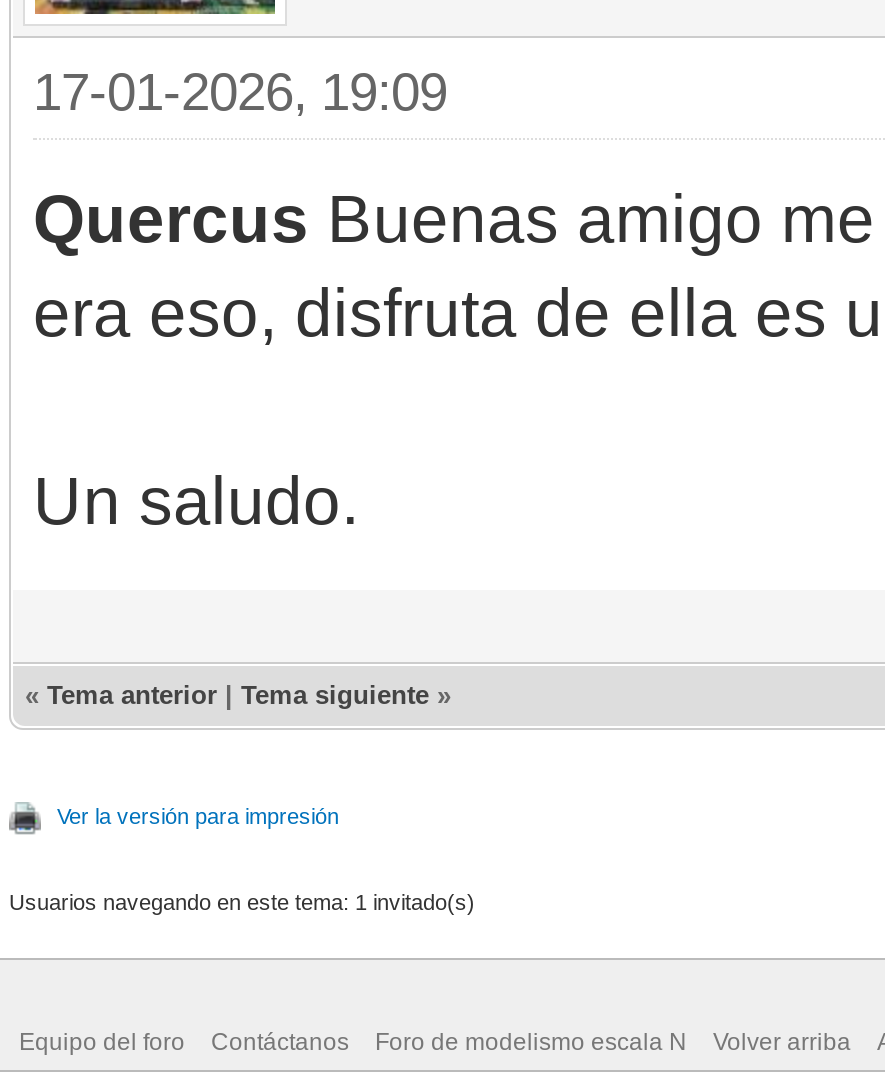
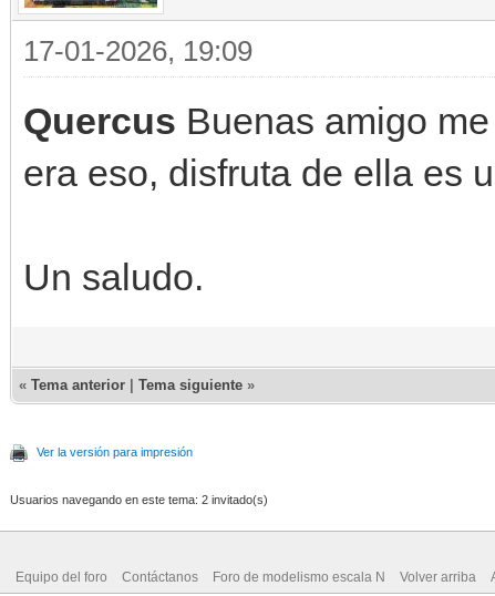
[9,889,475,913] Usuarios navegando en este tema: 1 invitado(s) -> [10,492,268,506] Usuarios navegando en este tema: 2 invitado(s)

